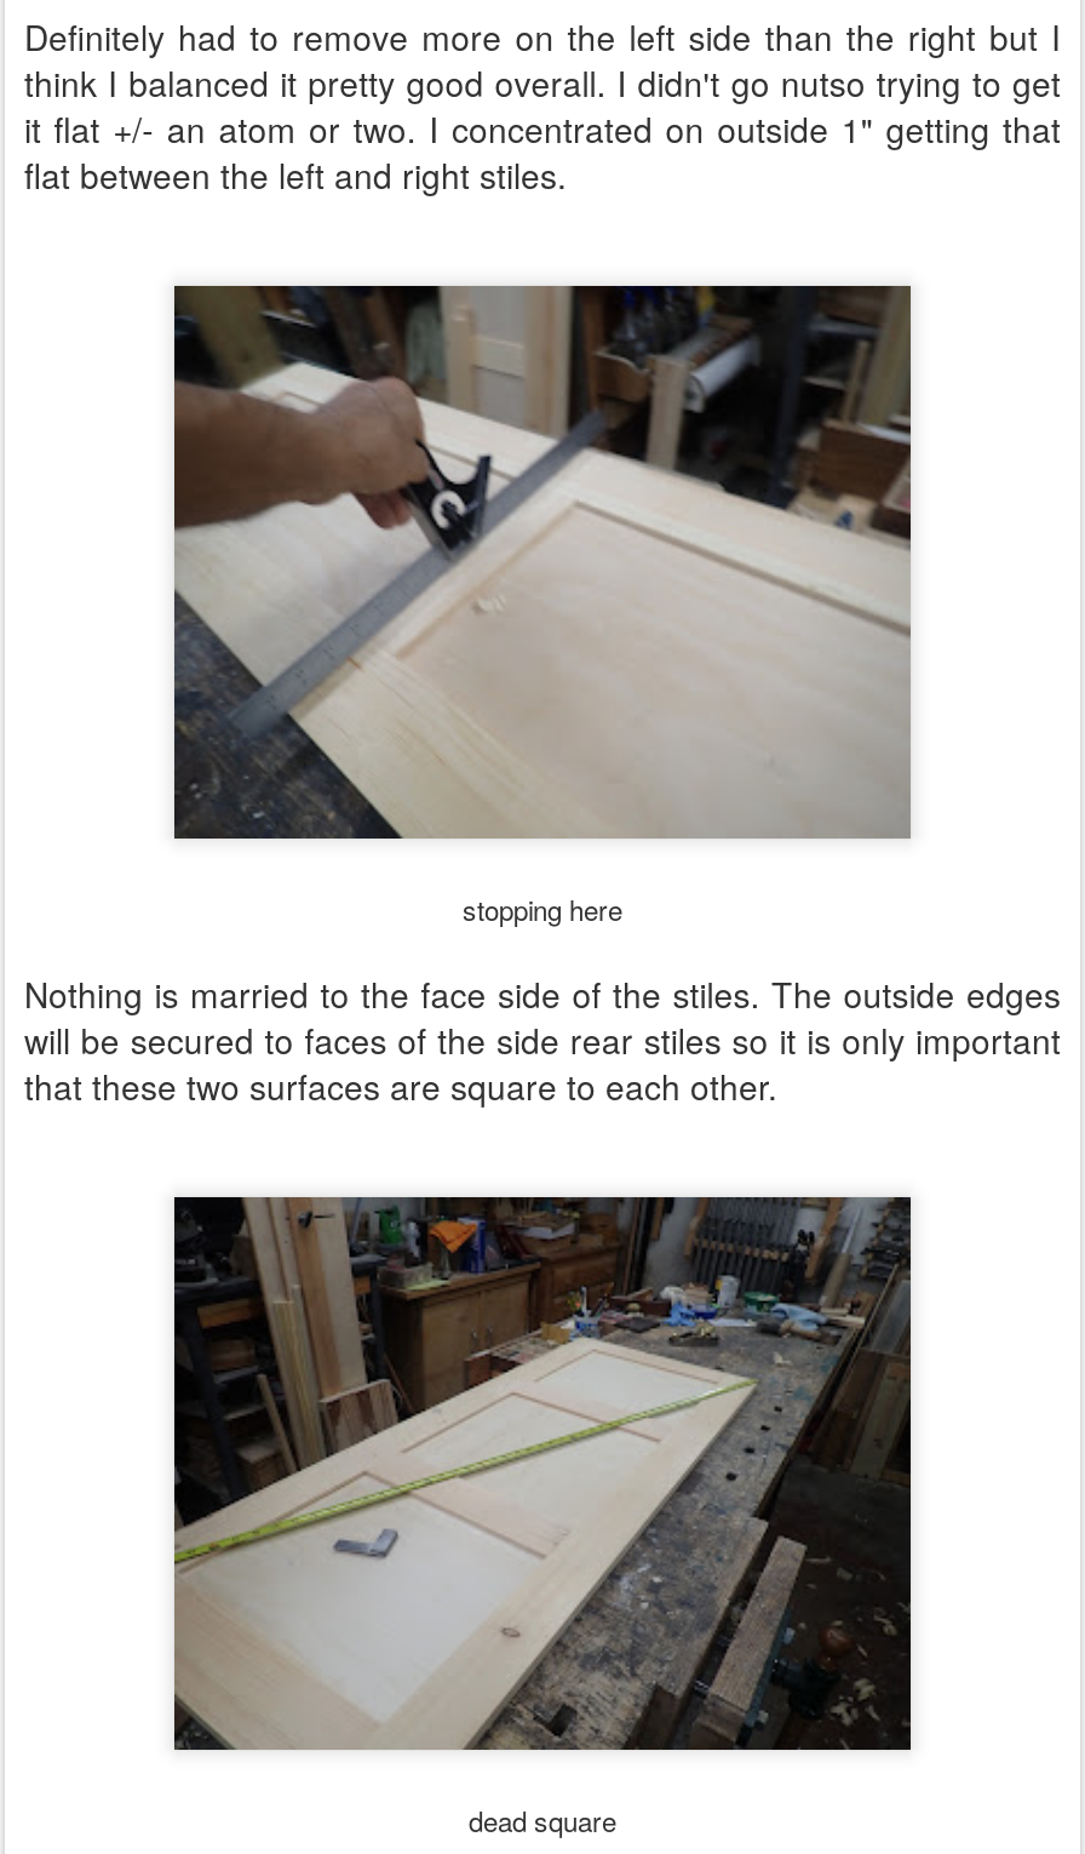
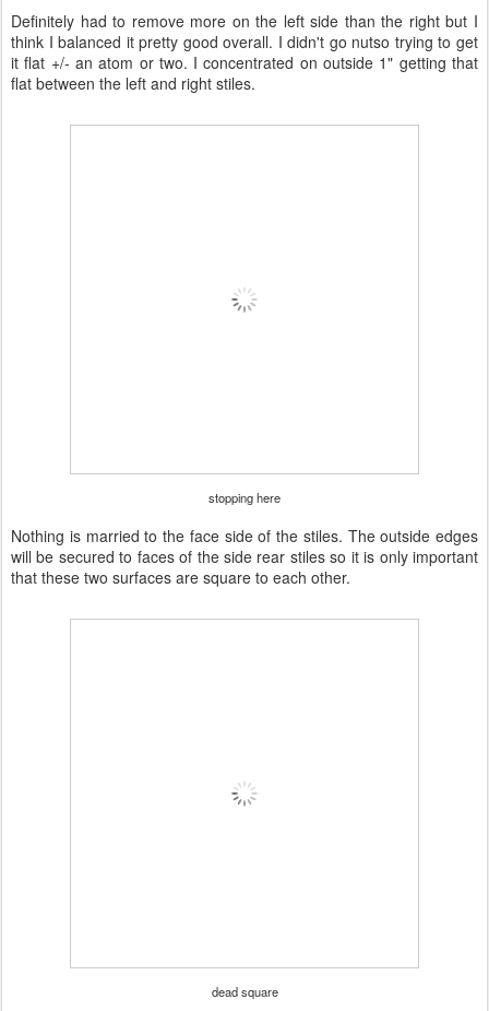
[170,281,913,841] [image] -> none
[170,1192,915,1755] [image] -> none

